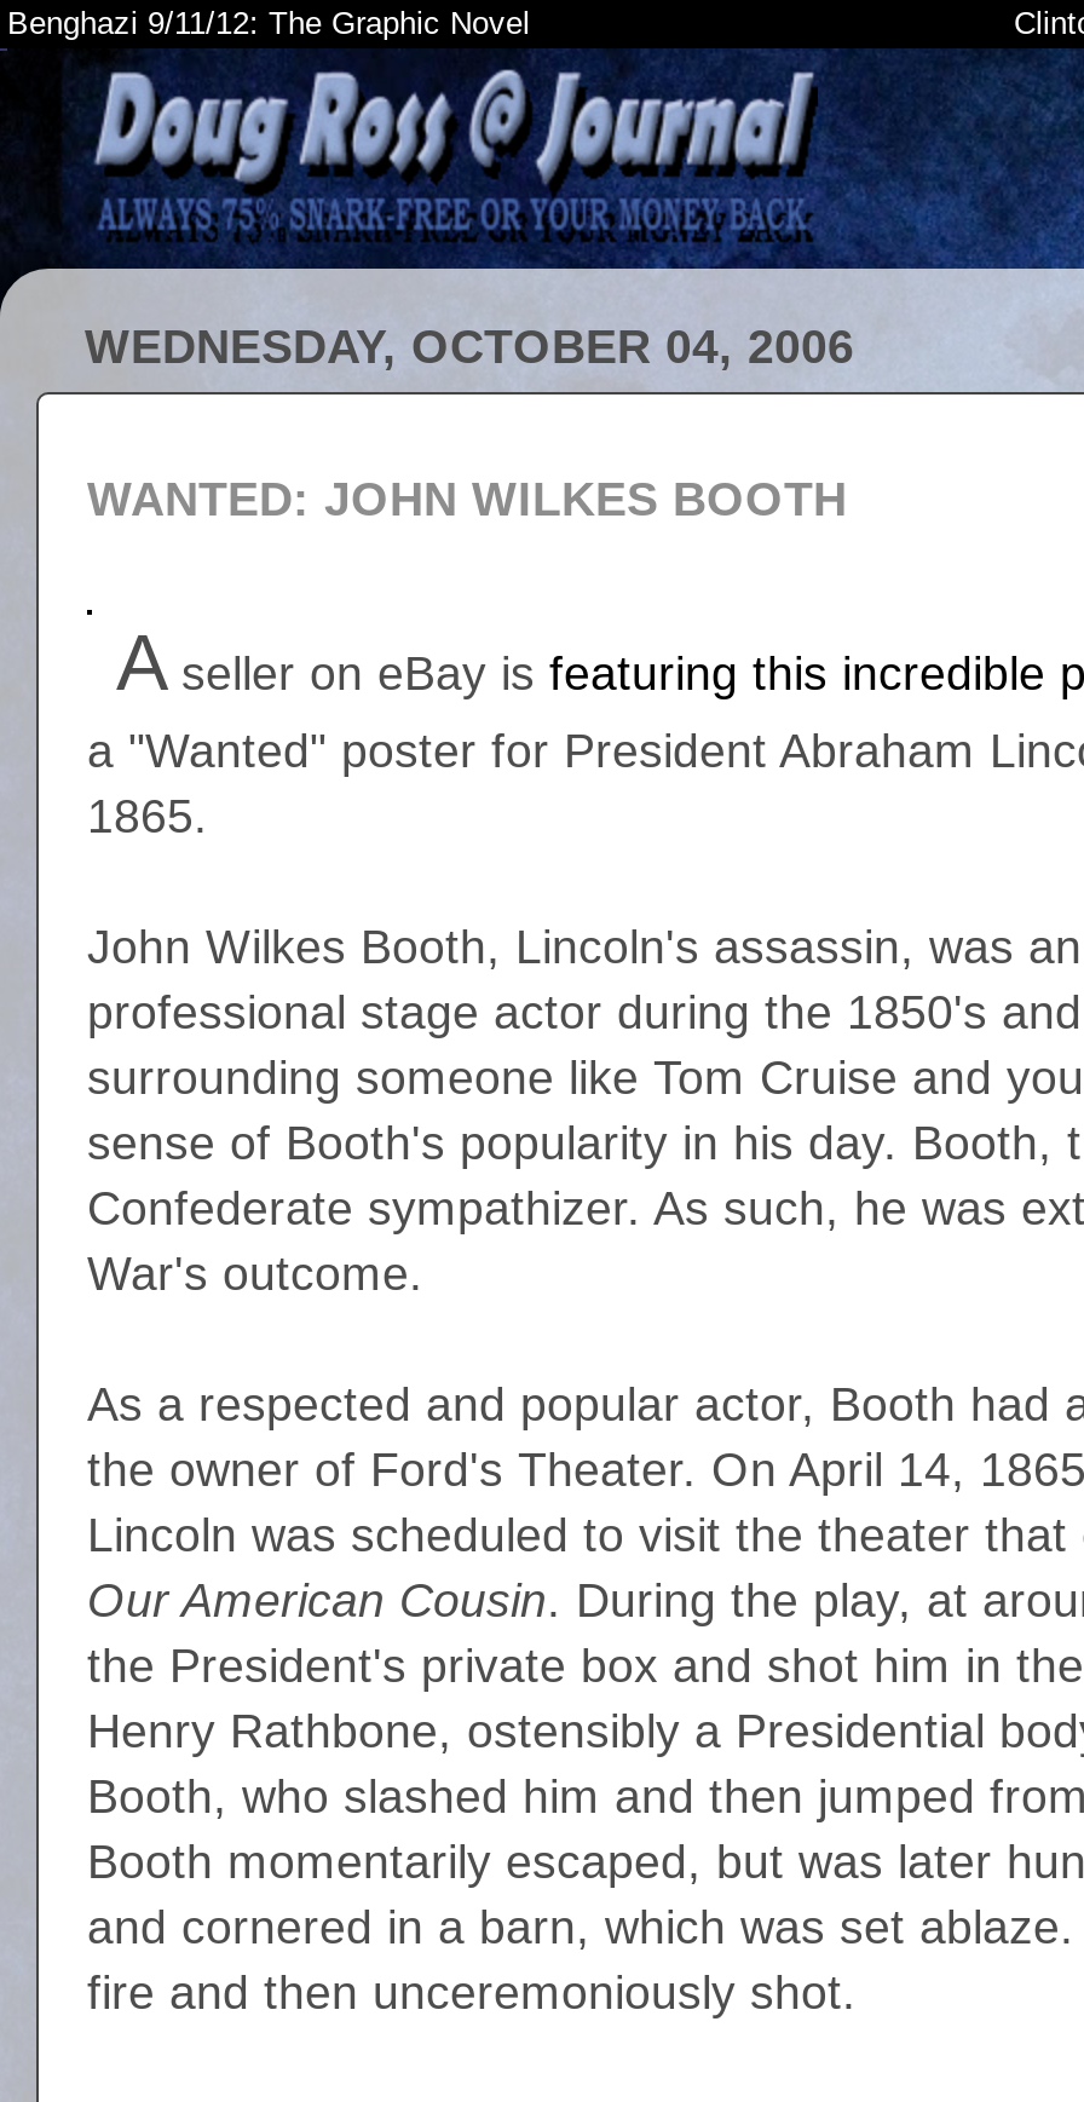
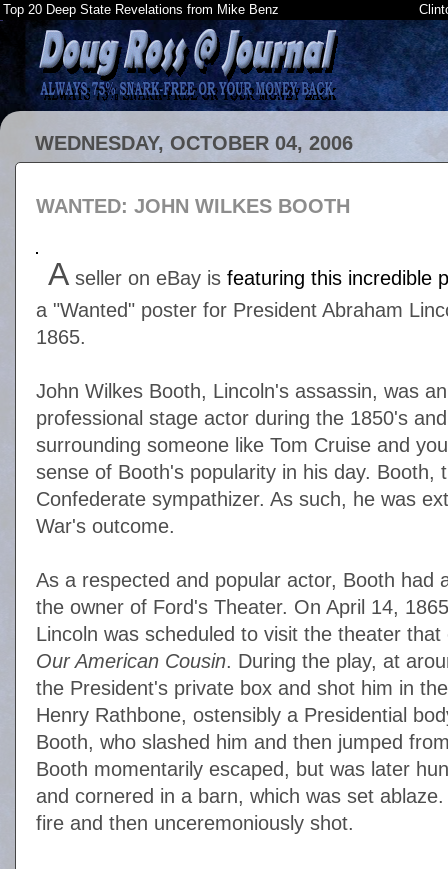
[7,5,530,42] Benghazi 9/11/12: The Graphic Novel -> [3,2,279,17] Top 20 Deep State Revelations from Mike Benz

